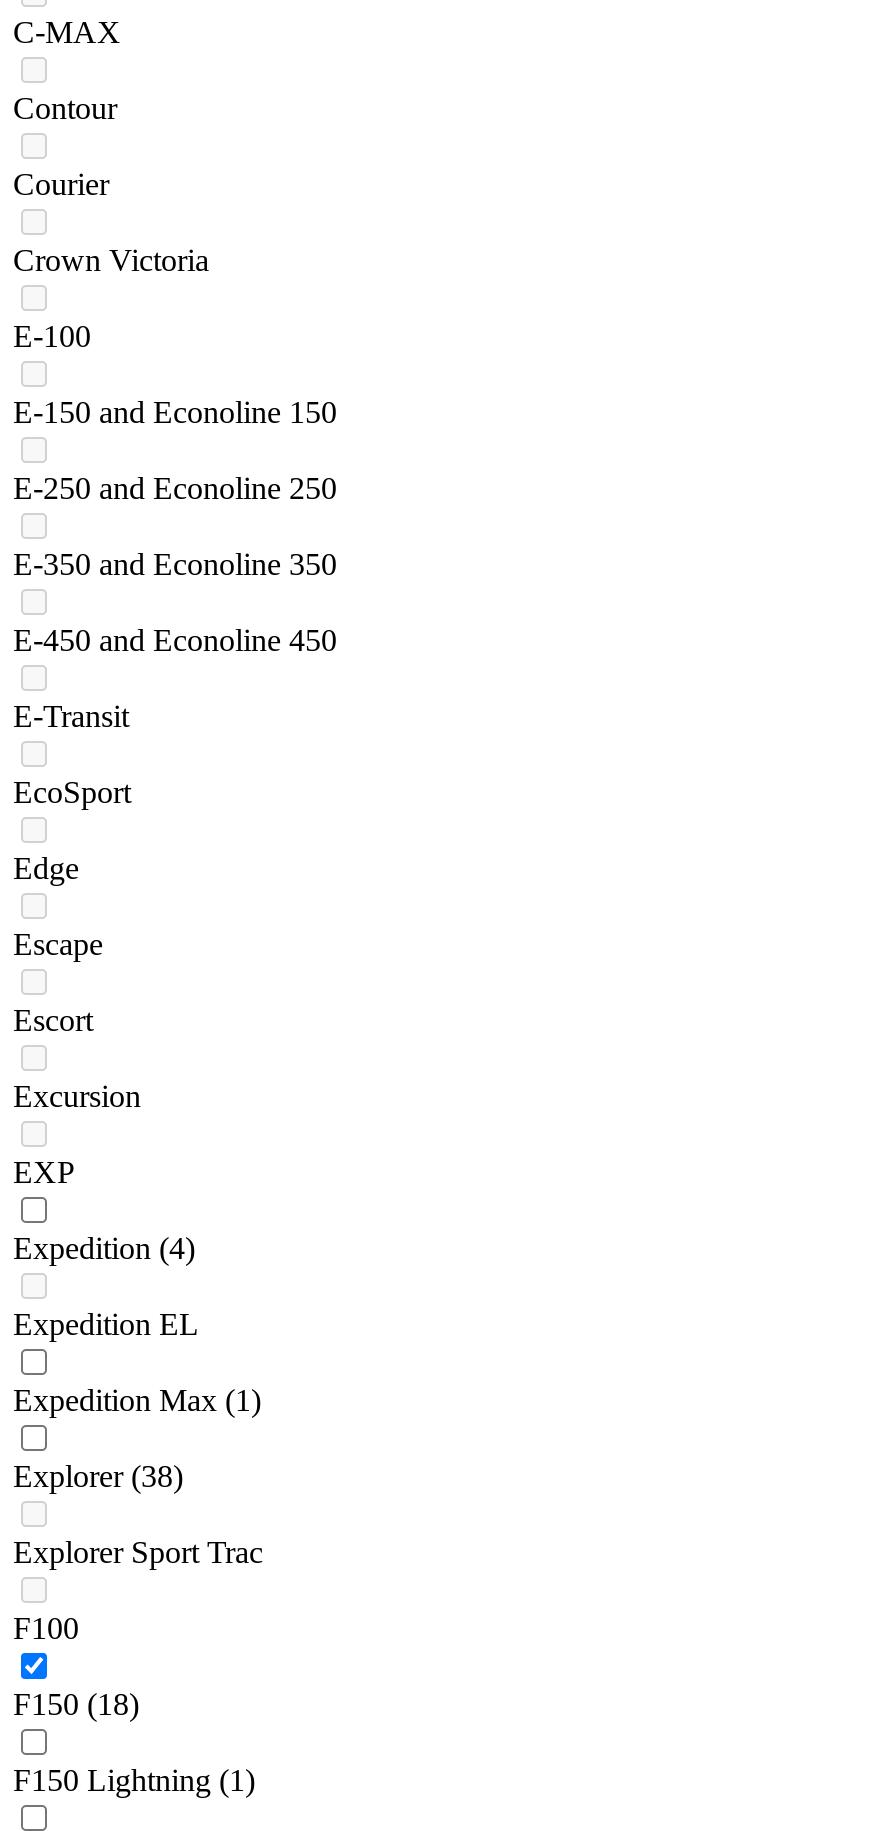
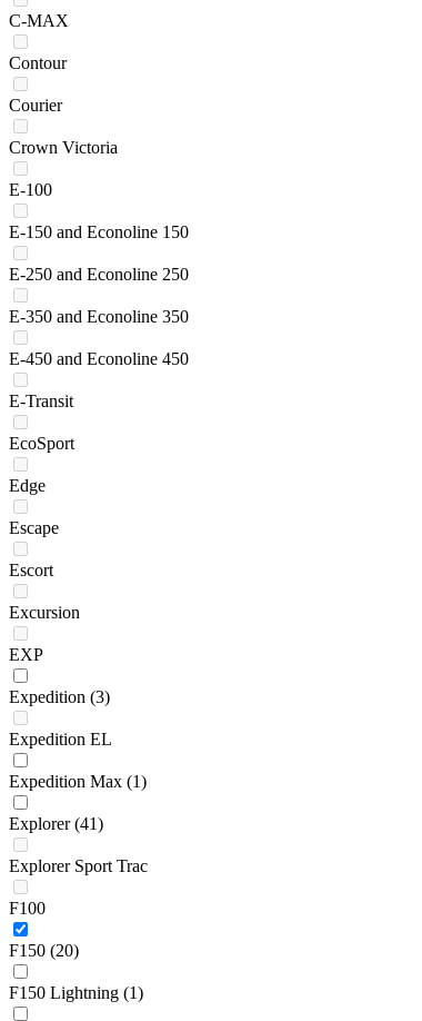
[13,1232,195,1266] Expedition (4) -> [9,688,110,707] Expedition (3)
[13,1460,183,1494] Explorer (38) -> [9,815,103,833] Explorer (41)
[13,1688,139,1722] F150 (18) -> [9,941,79,960] F150 (20)

